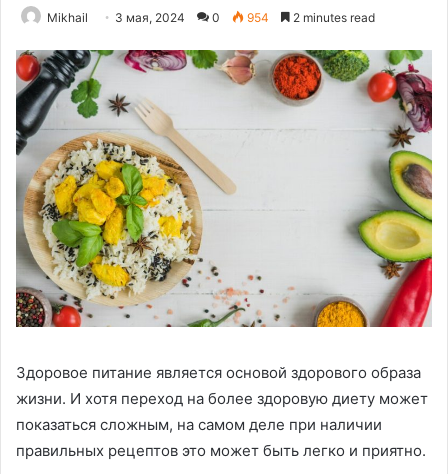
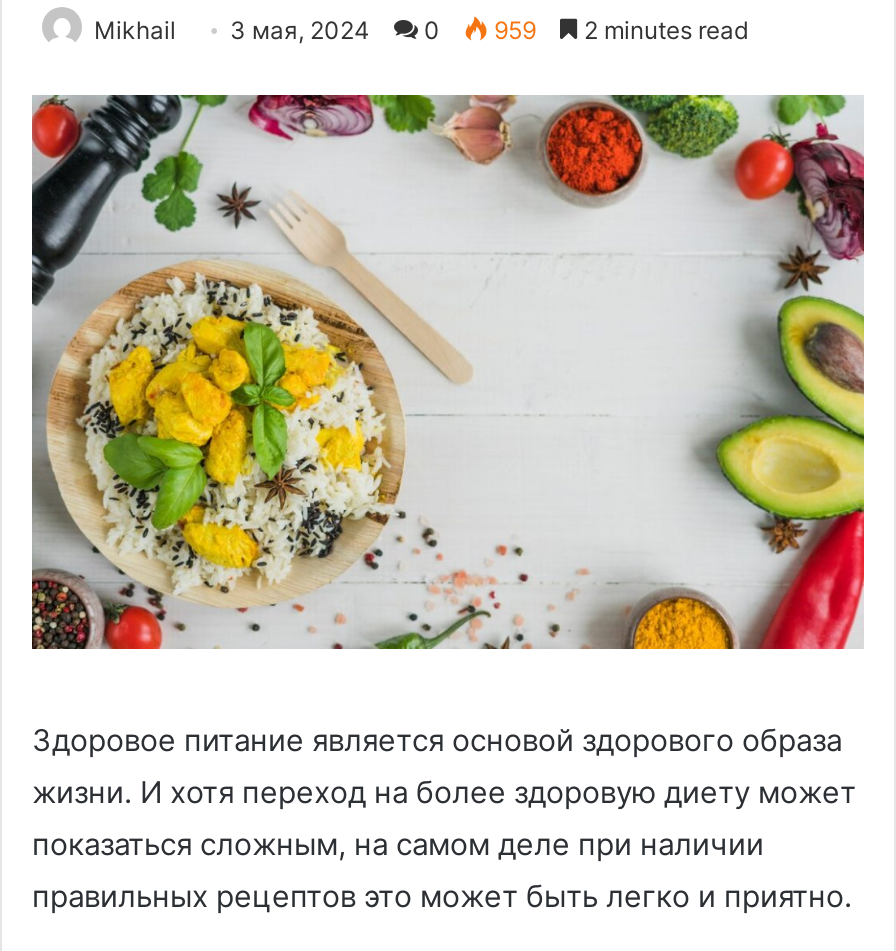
[244,10,269,25] 954 -> [488,15,536,45] 959

